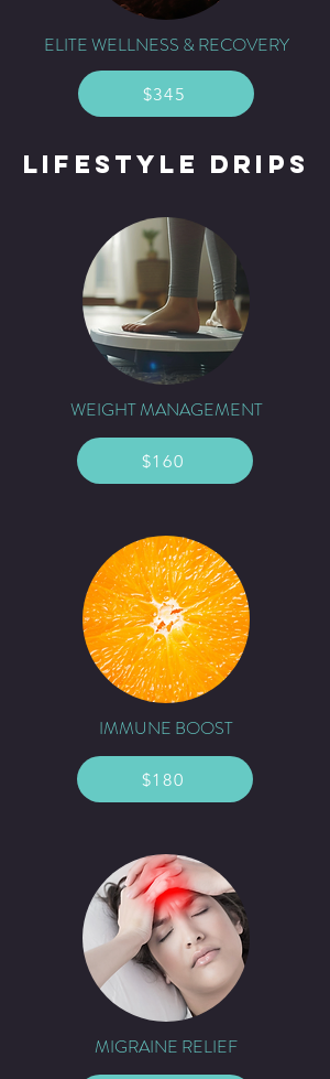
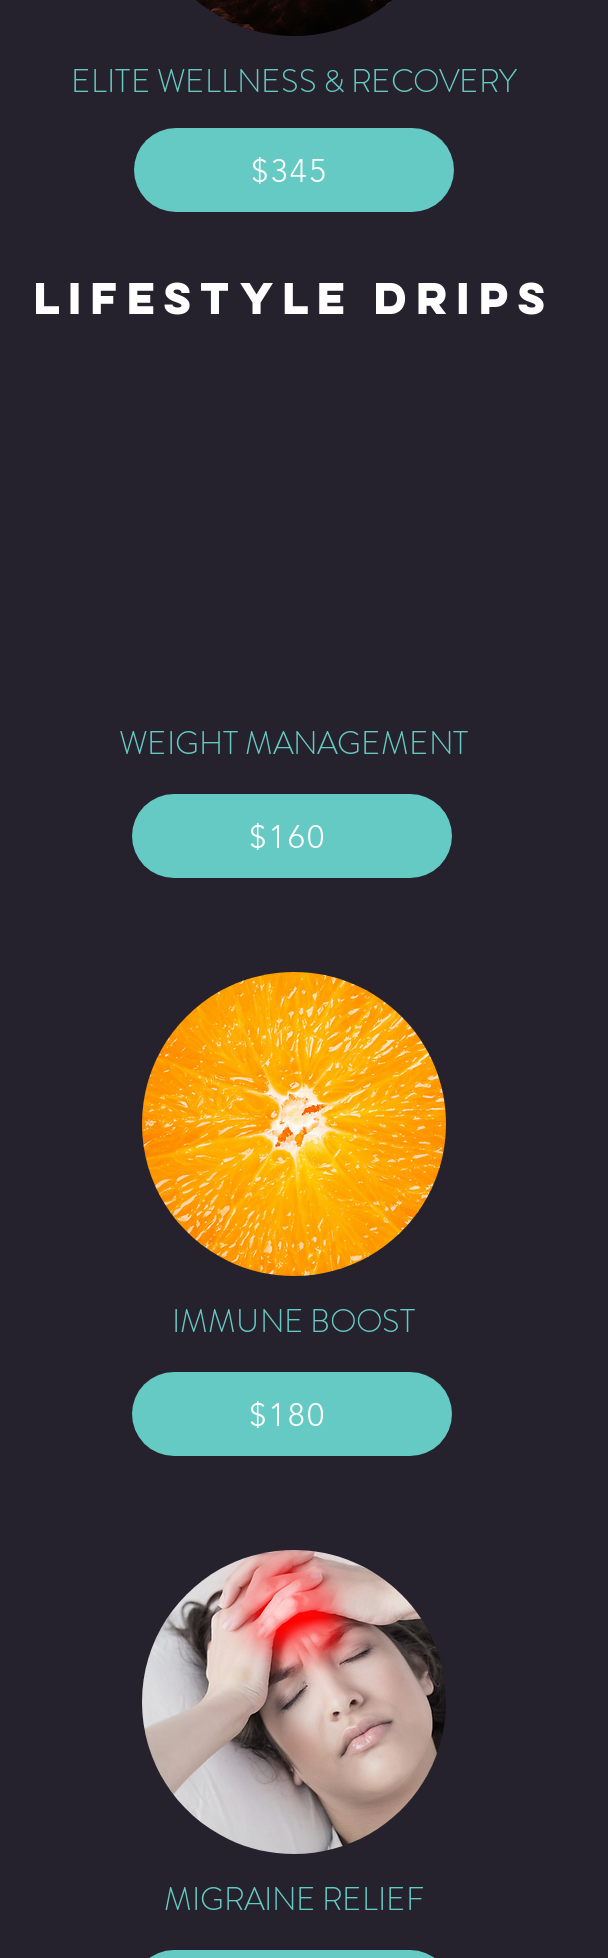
[81,216,248,384] [image] -> none

